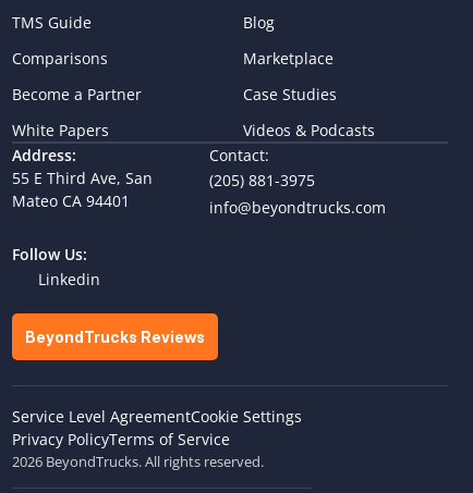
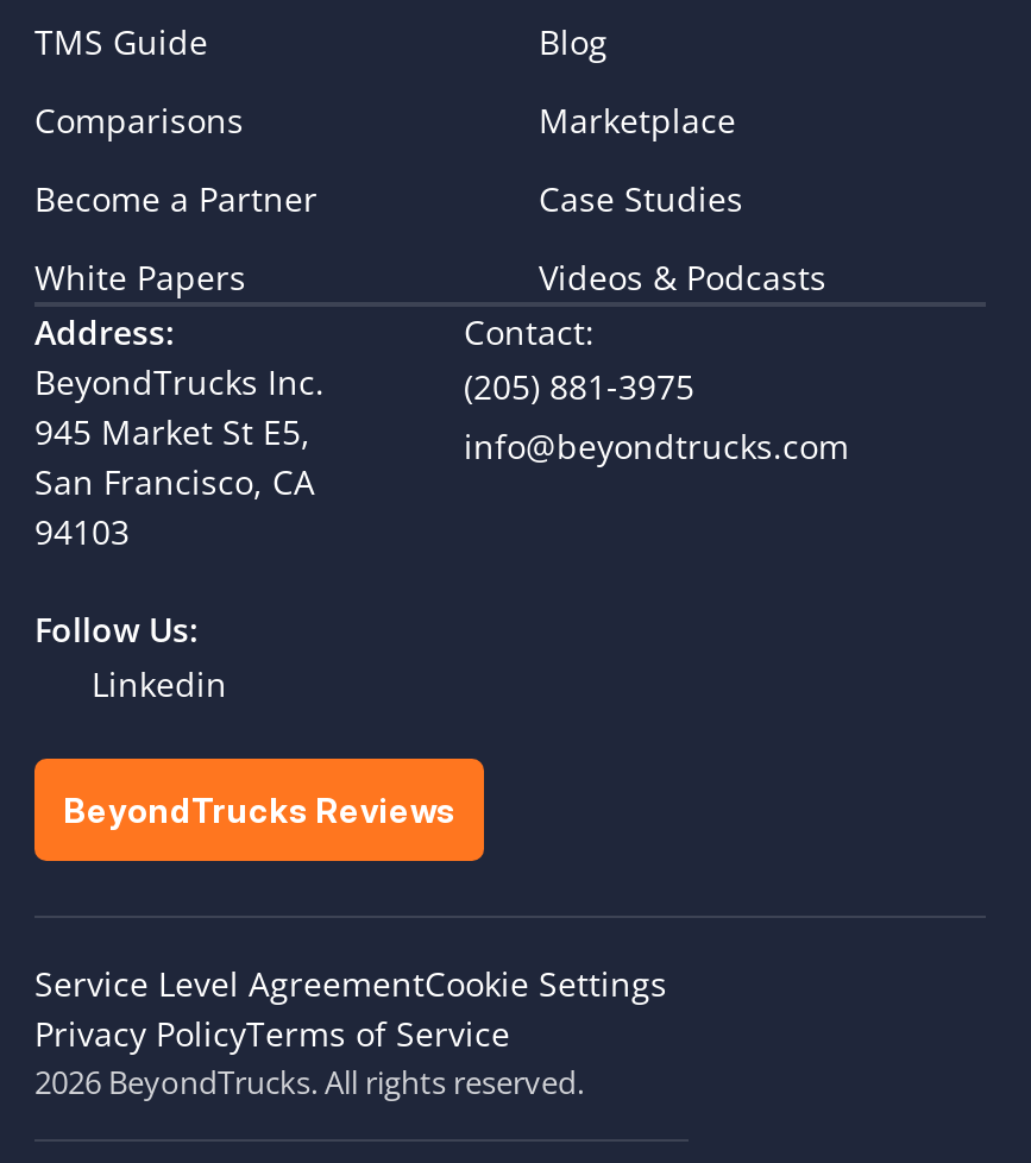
[12,168,153,211] 55 E Third Ave, San | Mateo CA 94401 -> [34,359,329,554] BeyondTrucks Inc. | 945 Market St E5, | San Francisco, CA | 94103

